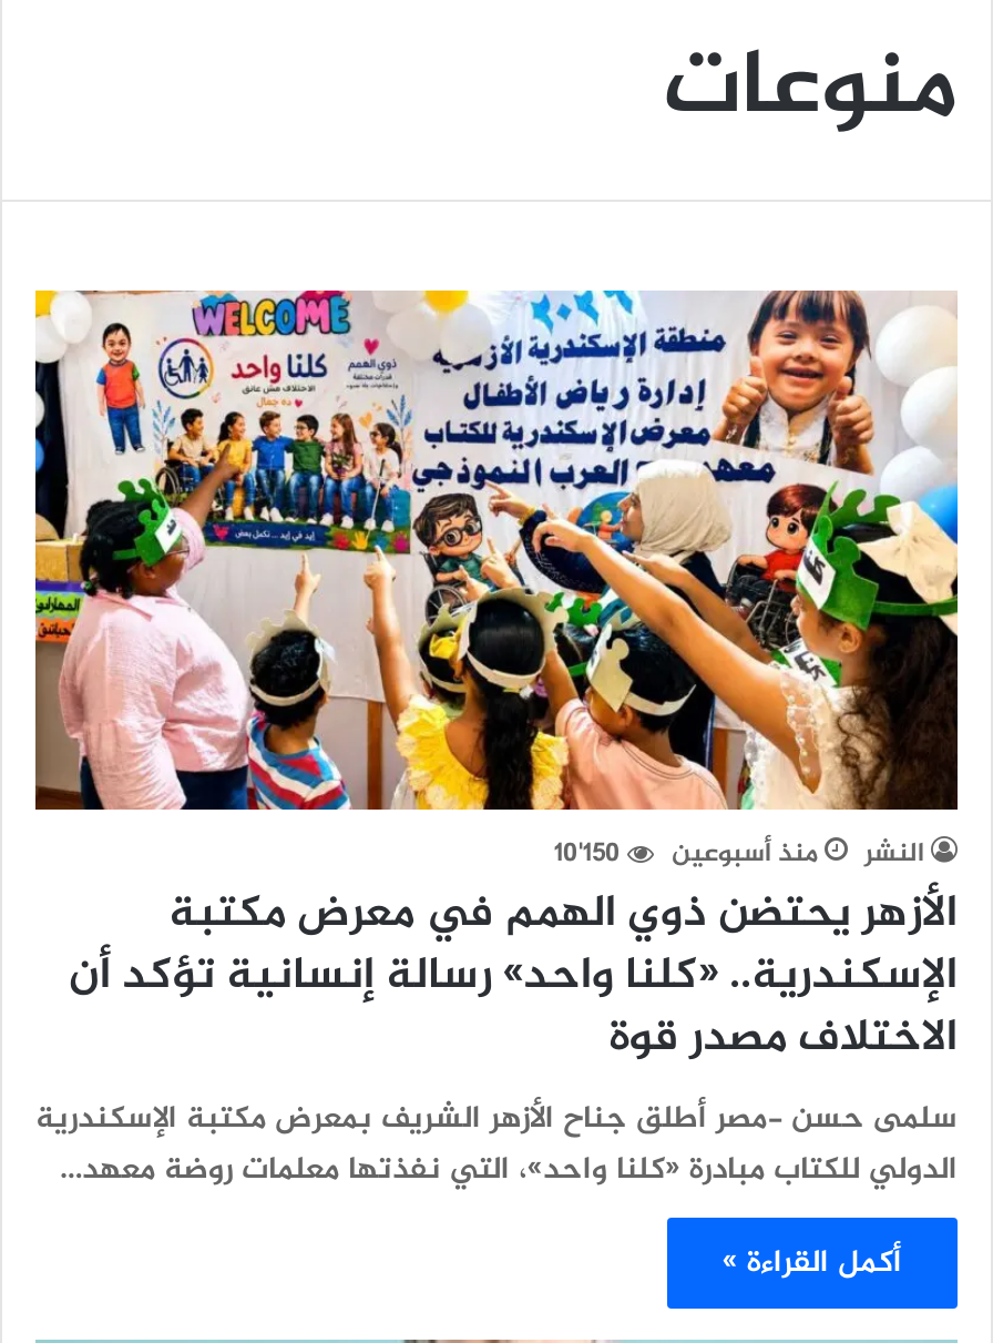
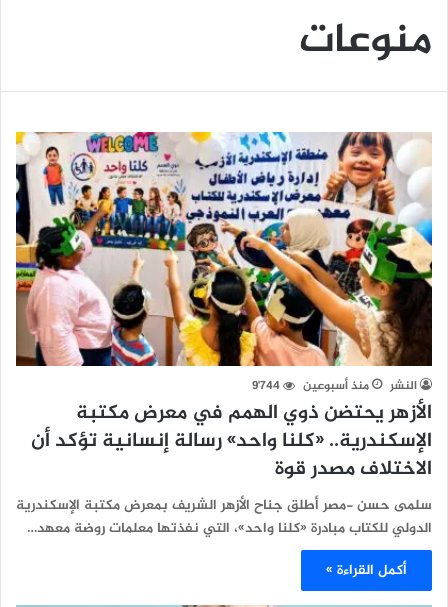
[554,831,621,875] 10٬150 -> [252,376,280,396] 9٬744

